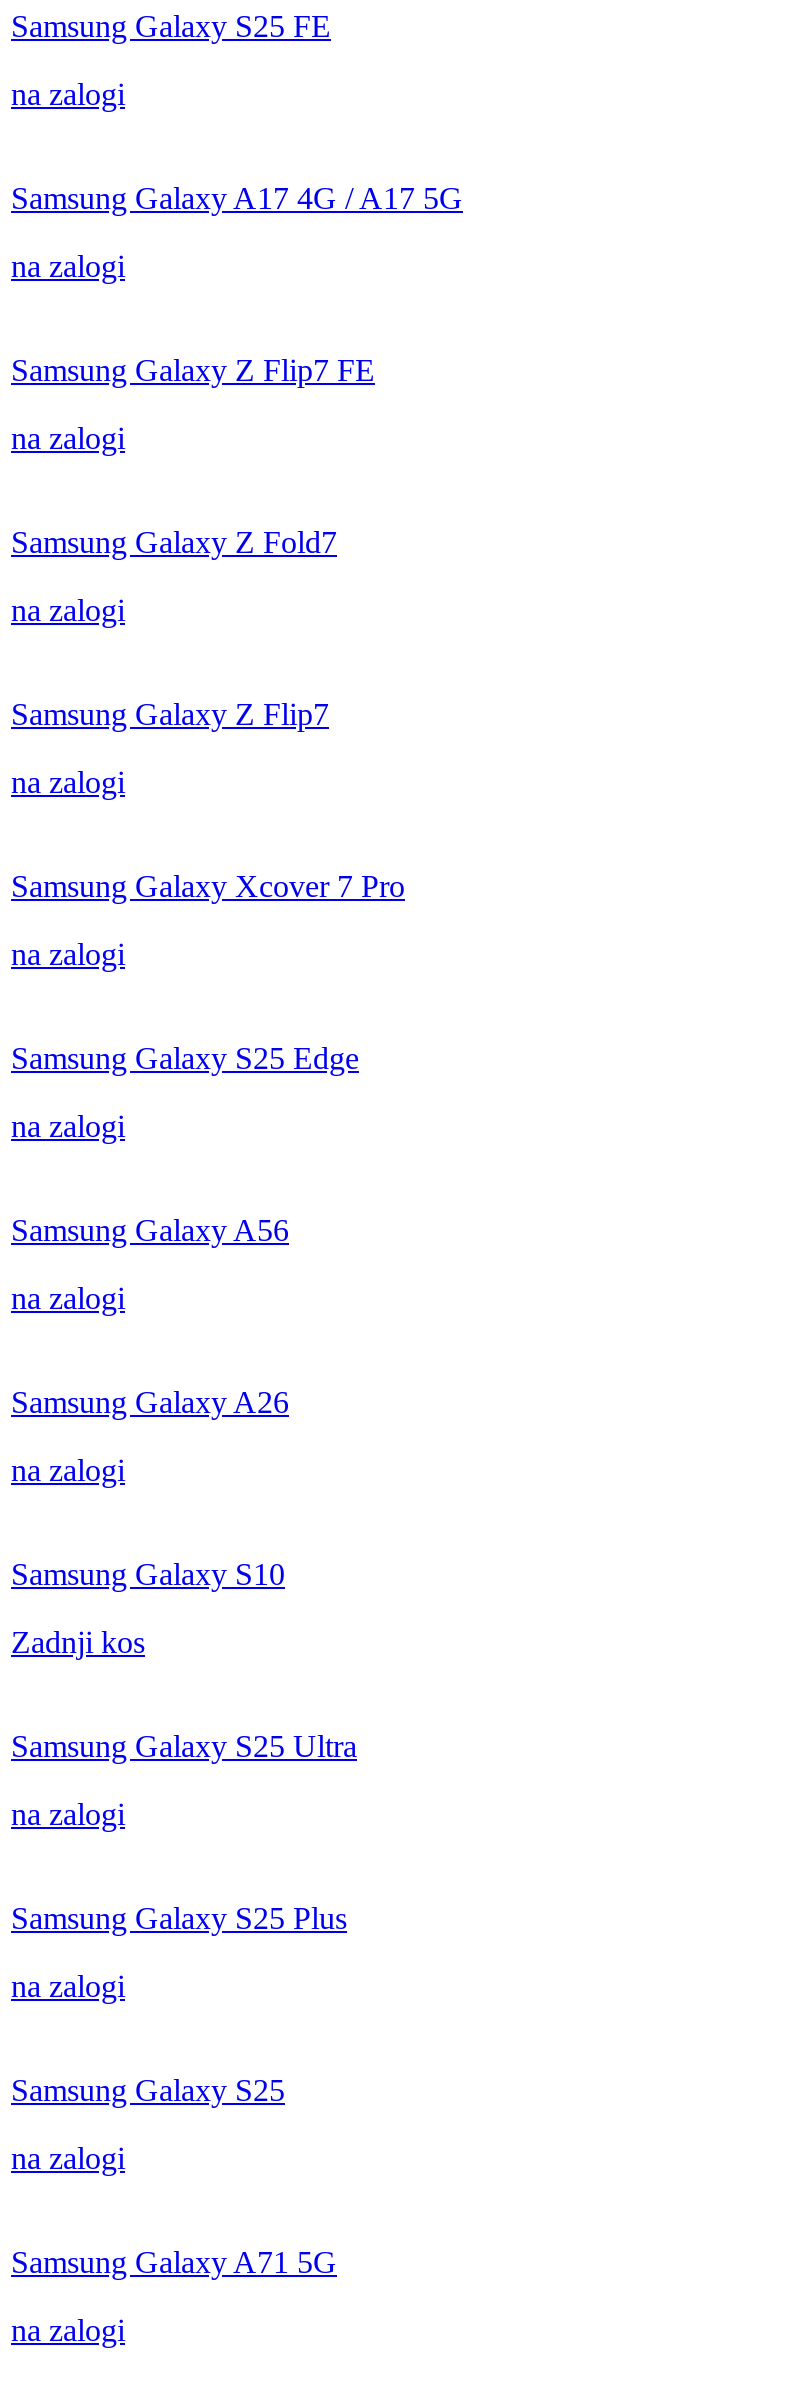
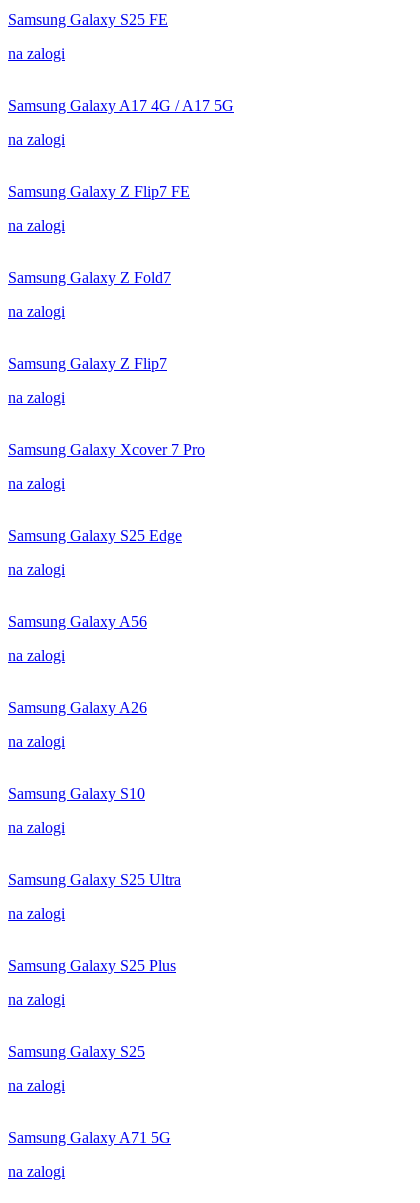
[11,1625,145,1659] Zadnji kos -> [8,819,65,836] na zalogi

